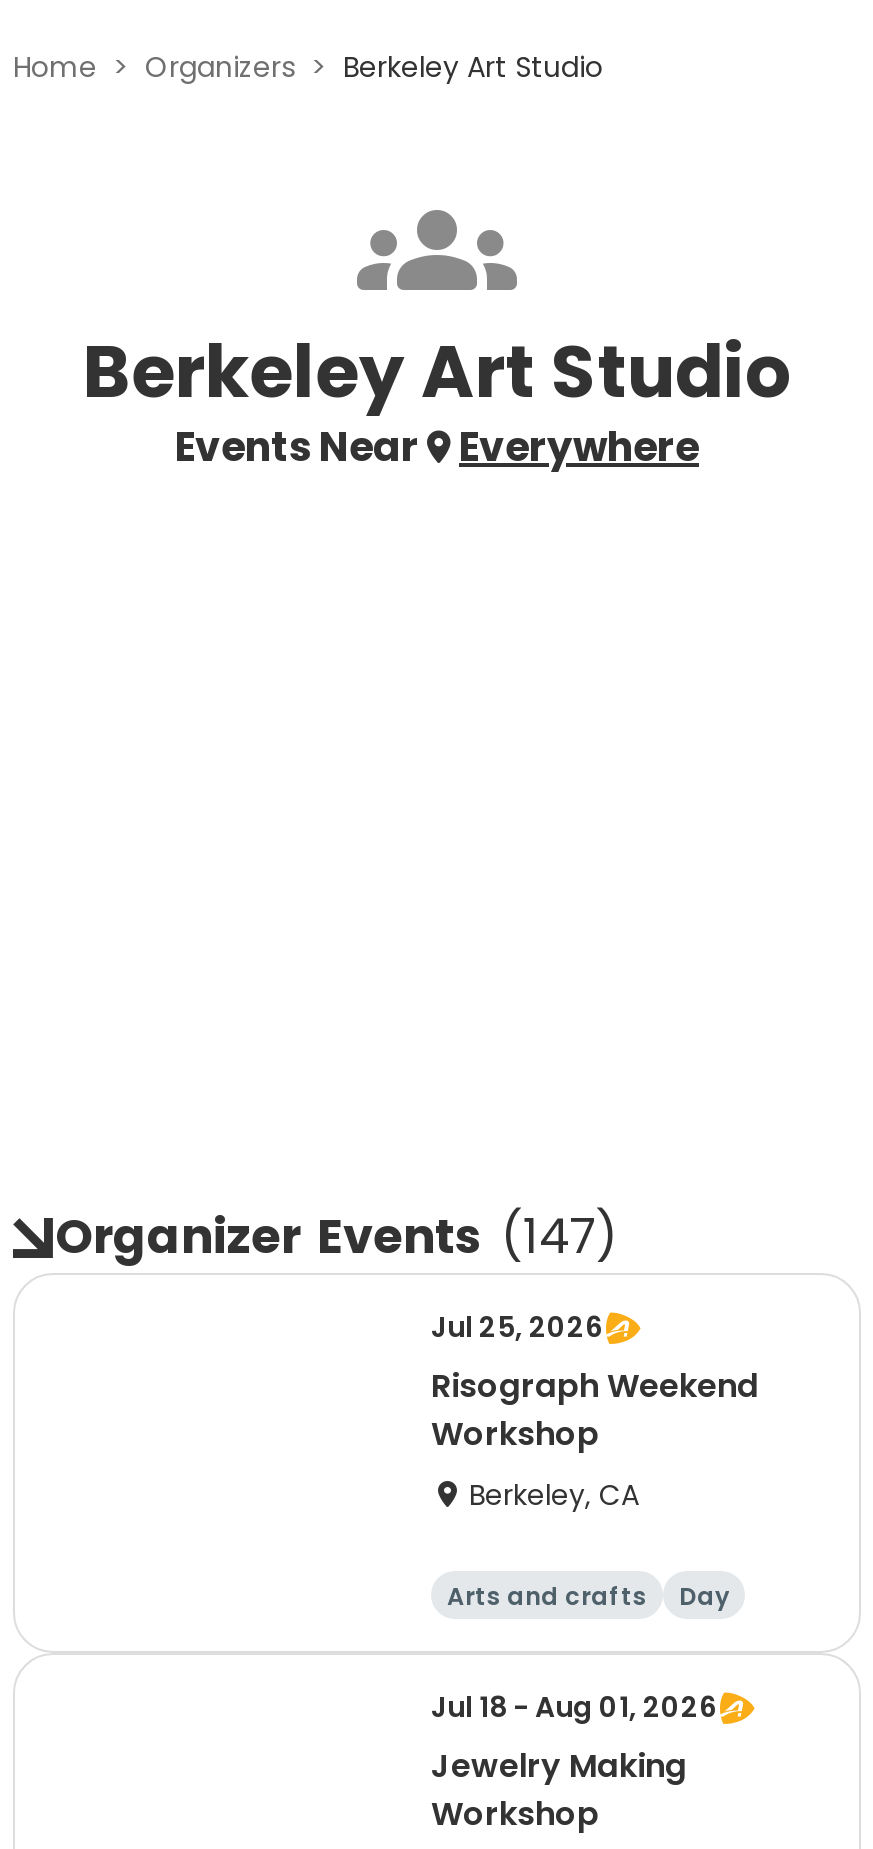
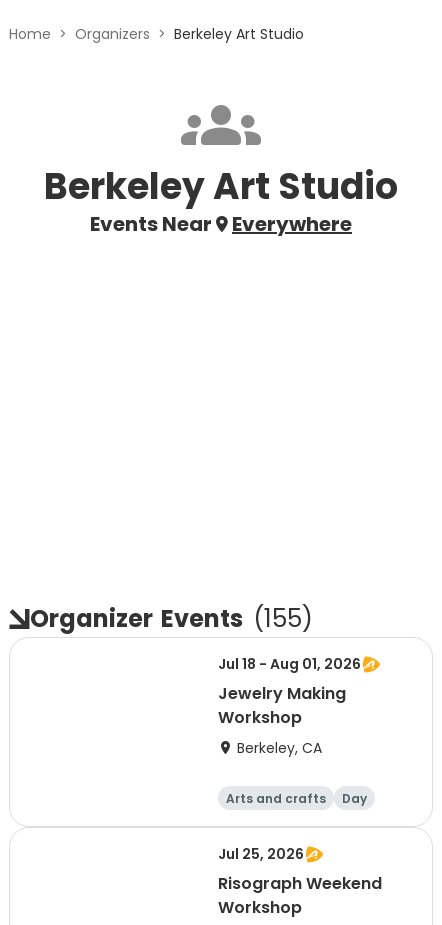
[55,1203,617,1269] Organizer Events (147) -> [30,602,313,635] Organizer Events (155)
moved [431,1307,759,1409] -> [218,844,382,895]: Jul 25, 2026 | Risograph Weekend
moved [431,1687,717,1789] -> [218,654,361,705]: Jul 18 - Aug 01, 2026 | Jewelry Making

